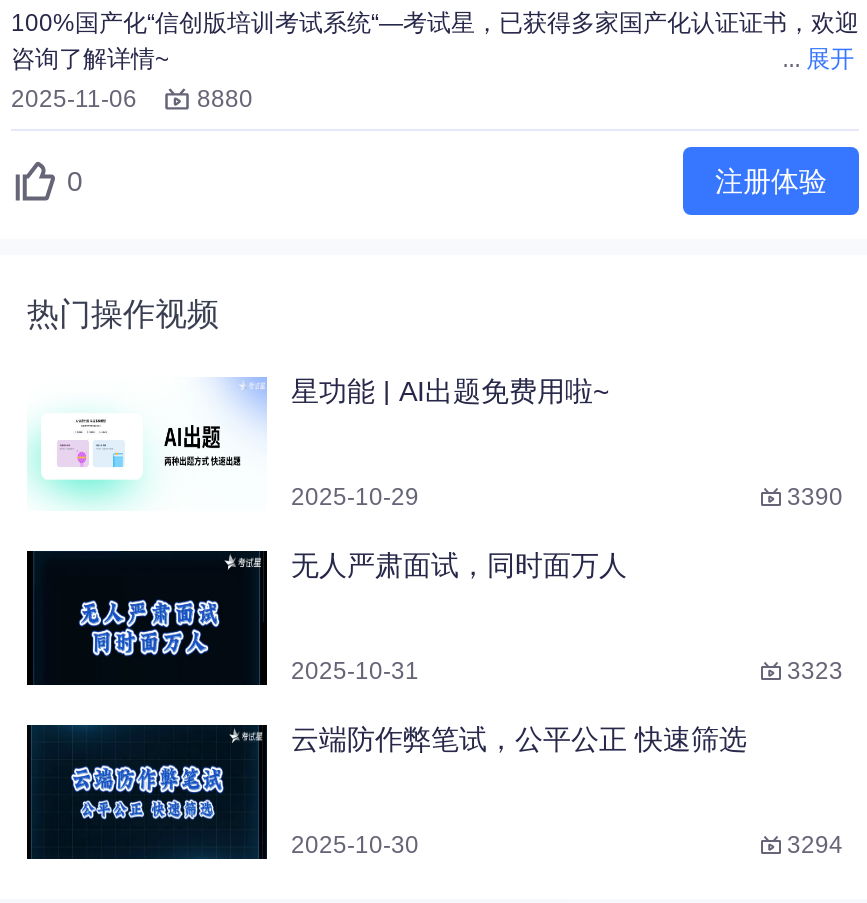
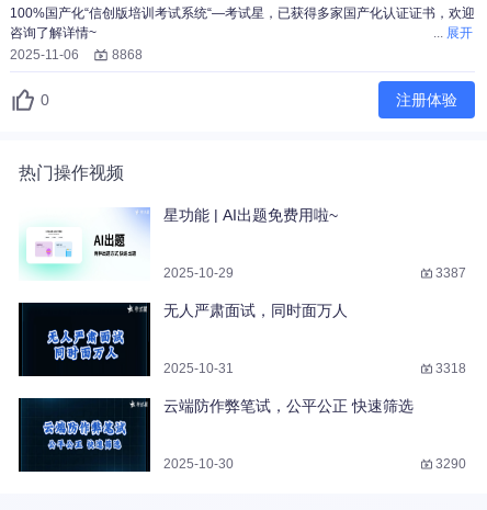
[197,85,253,113] 8880 -> [112,47,143,63] 8868
[787,483,843,511] 3390 -> [435,265,466,281] 3387
[787,657,843,685] 3323 -> [435,361,466,376] 3318
[787,831,843,859] 3294 -> [435,456,466,472] 3290

